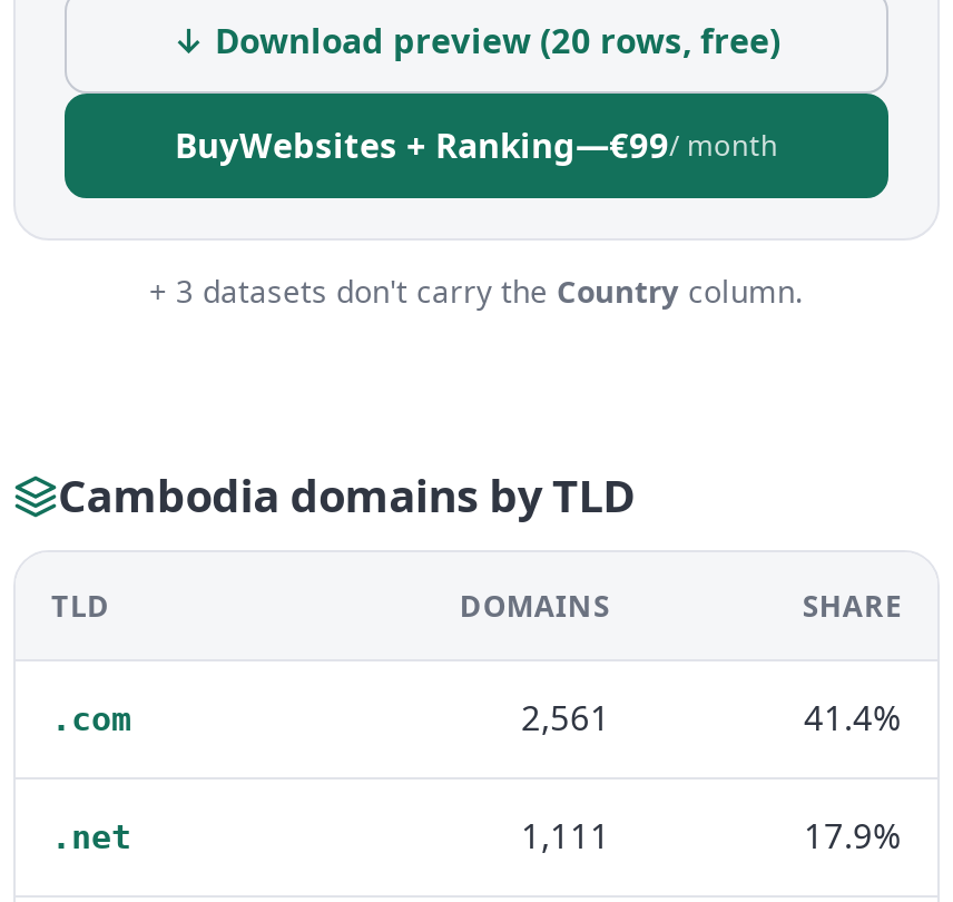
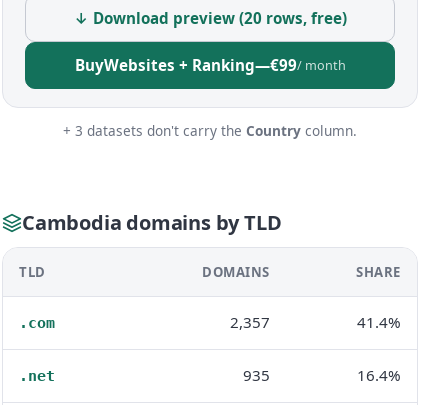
[521,694,610,739] 2,561 -> [230,312,270,332] 2,357
[521,812,610,857] 1,111 -> [243,365,270,385] 935
[804,812,902,857] 17.9% -> [357,365,401,385] 16.4%

